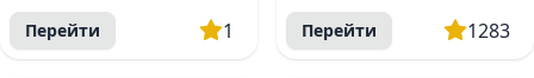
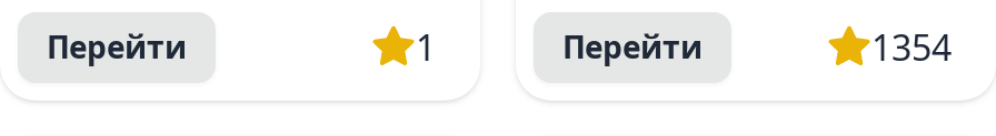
[467,18,510,44] 1283 -> [871,23,952,72] 1354

